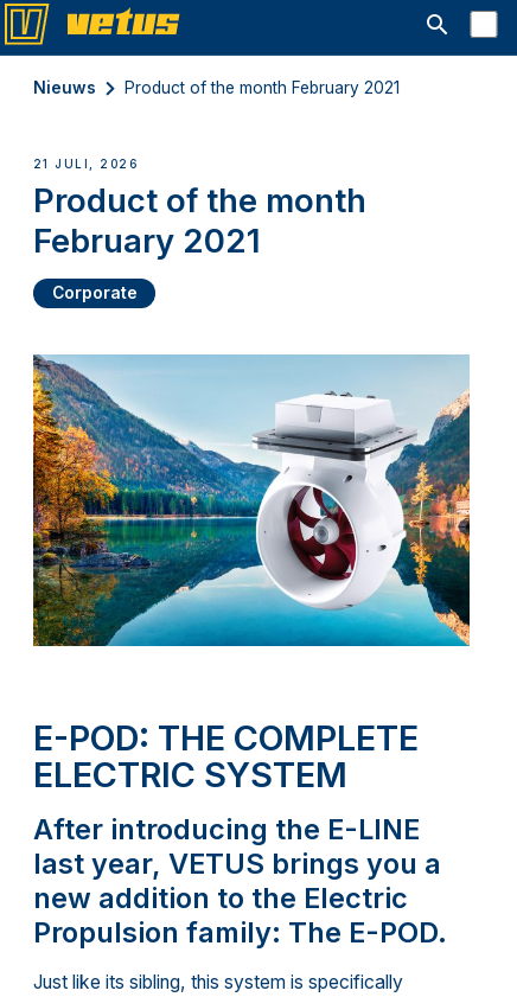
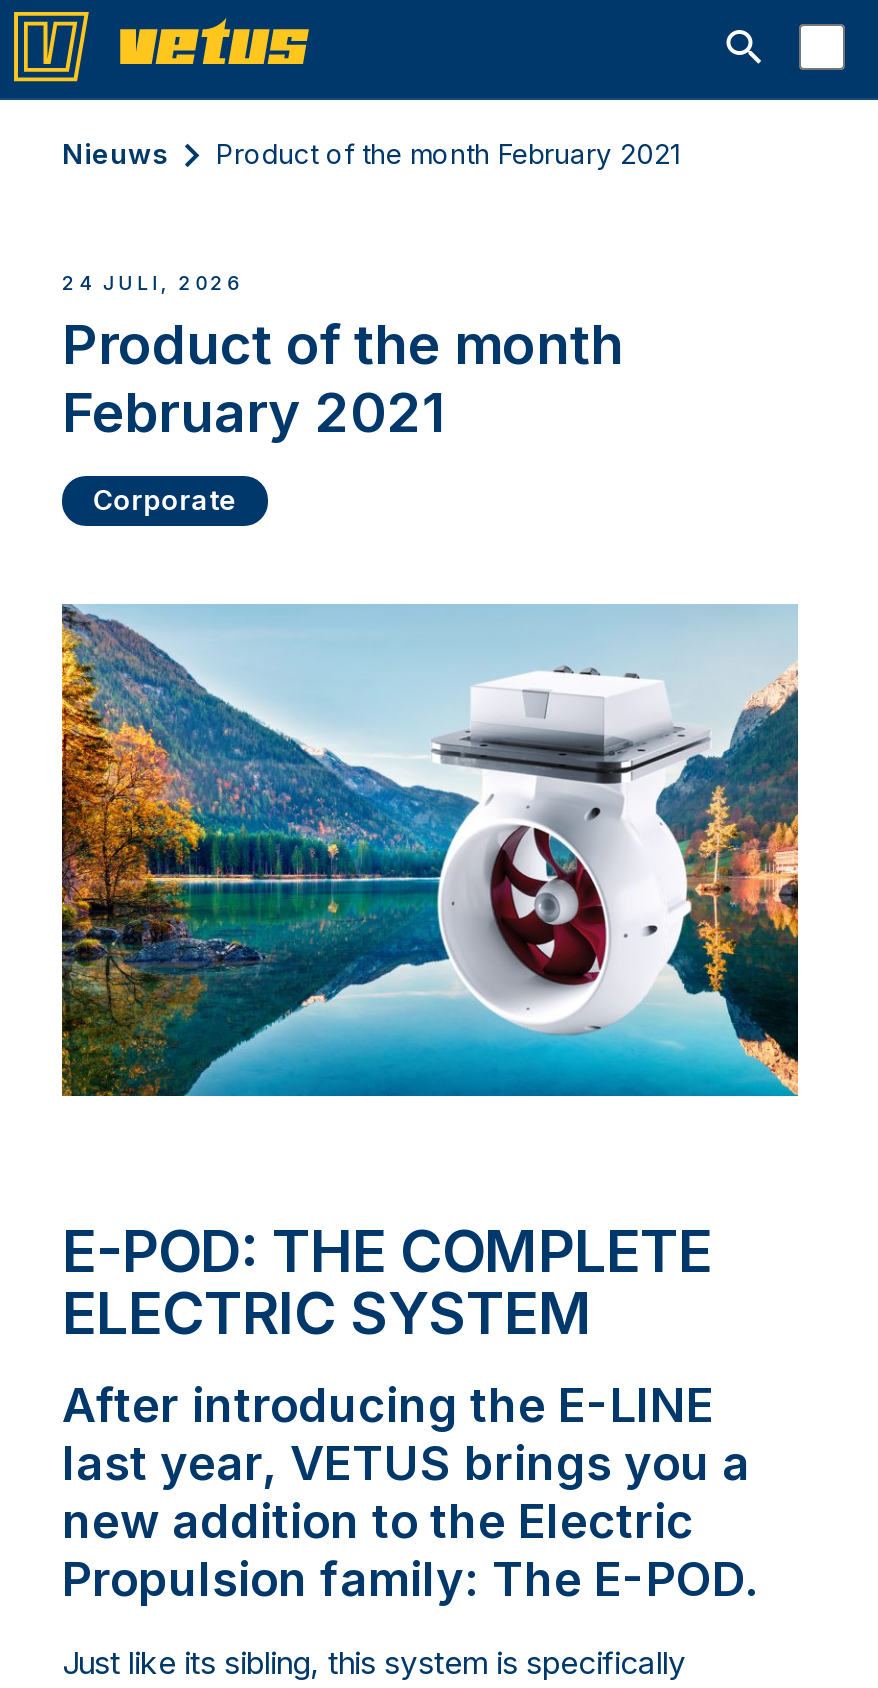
[33,158,138,171] 21 JULI, 2026 -> [62,272,242,294] 24 JULI, 2026

